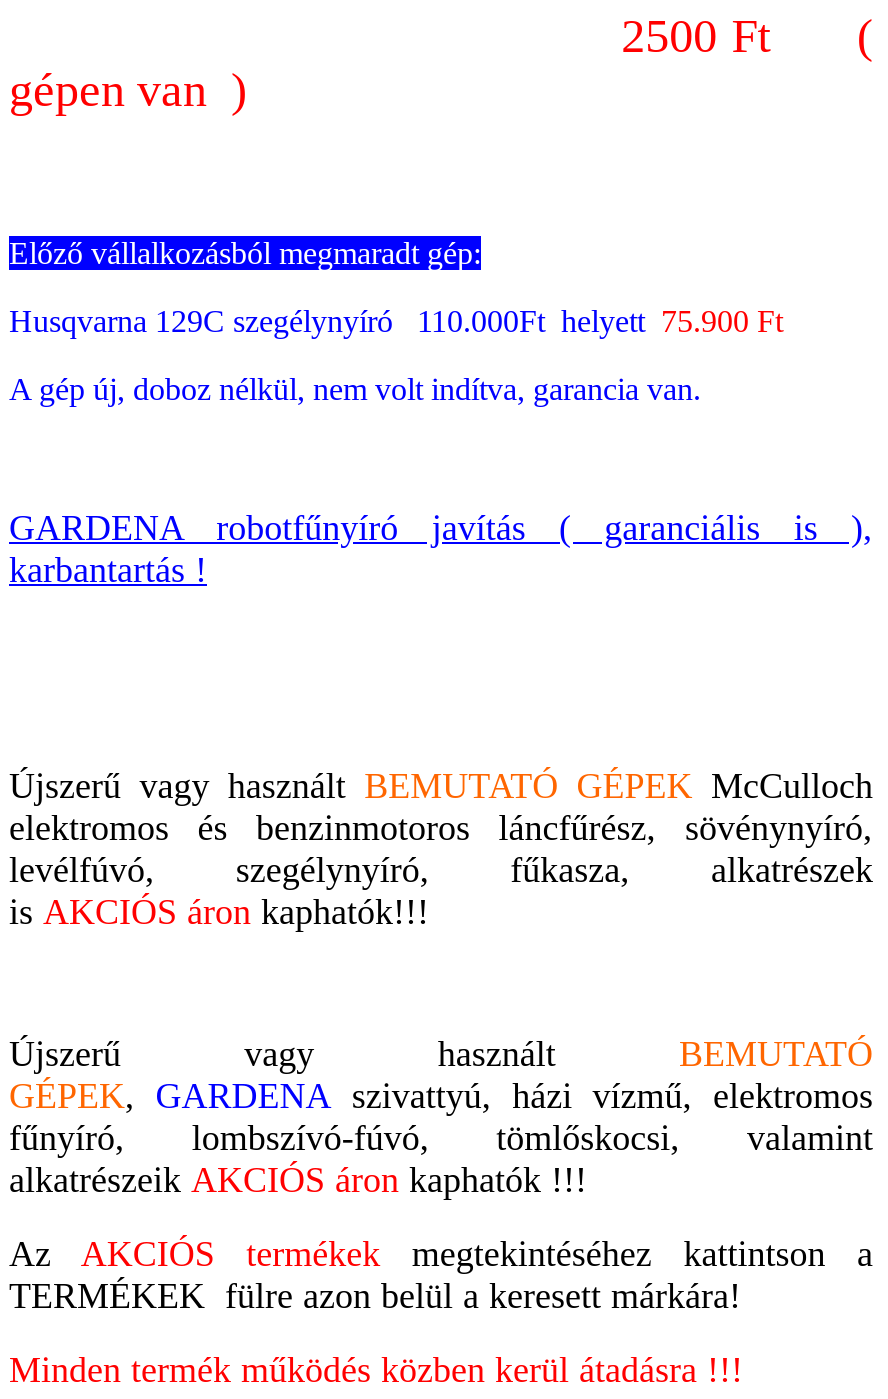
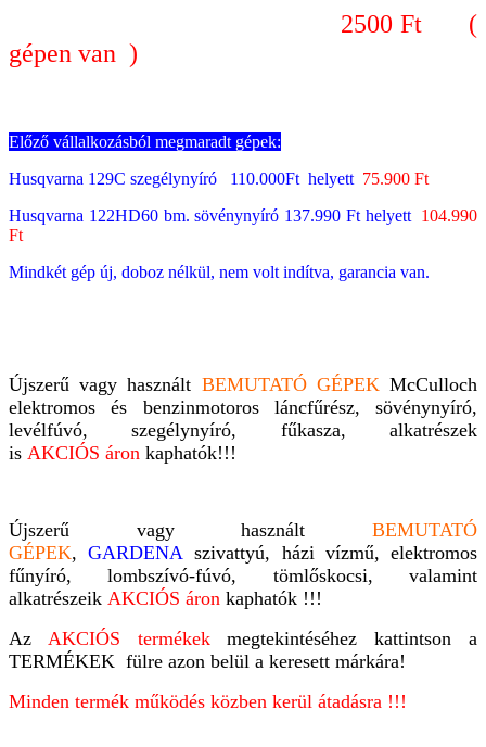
[9,235,481,269] Előző vállalkozásból megmaradt gép: -> [9,132,281,150] Előző vállalkozásból megmaradt gépek:
[9,371,701,405] A gép új, doboz nélkül, nem volt indítva, garancia van. -> [9,206,477,244] Husqvarna 122HD60 bm. sövénynyíró 137.990 Ft helyett 104.990 | Ft
[9,507,873,589] GARDENA robotfűnyíró javítás ( garanciális is ), | karbantartás ! -> [9,262,430,281] Mindkét gép új, doboz nélkül, nem volt indítva, garancia van.

